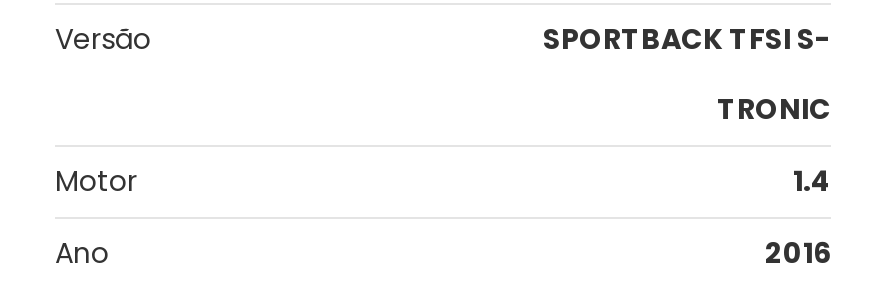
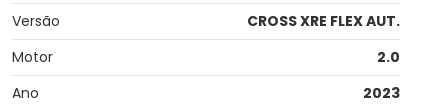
[543,19,831,129] SPORTBACK TFSI S- | TRONIC -> [247,11,400,31] CROSS XRE FLEX AUT.
[793,161,831,201] 1.4 -> [377,47,400,67] 2.0
[765,233,831,273] 2016 -> [363,83,400,103] 2023

